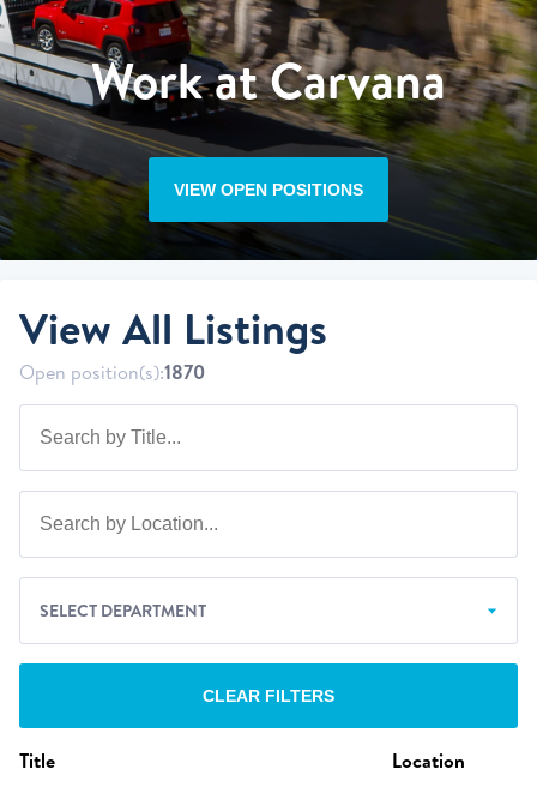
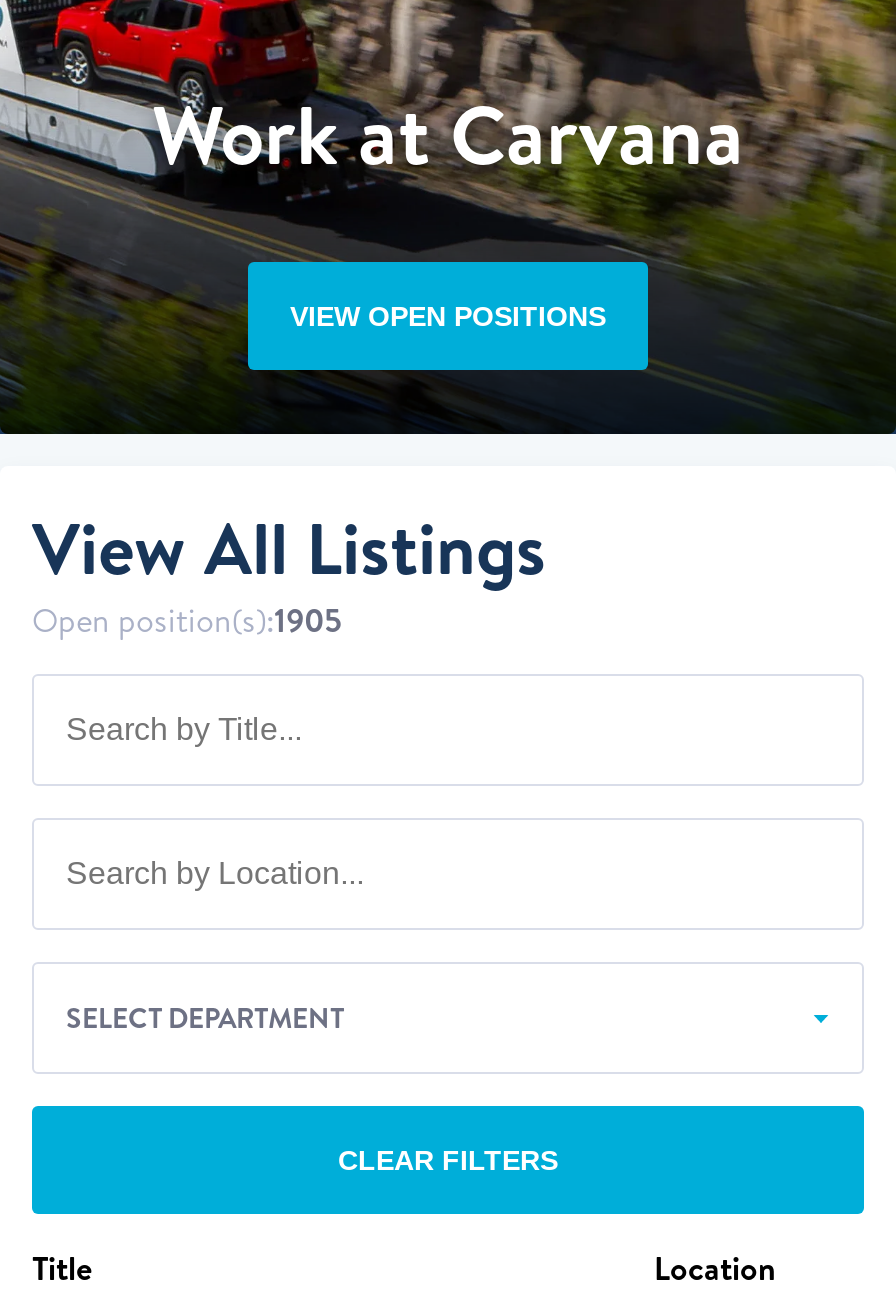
[19,359,205,385] Open position(s):1870 -> [32,598,342,642] Open position(s):1905

